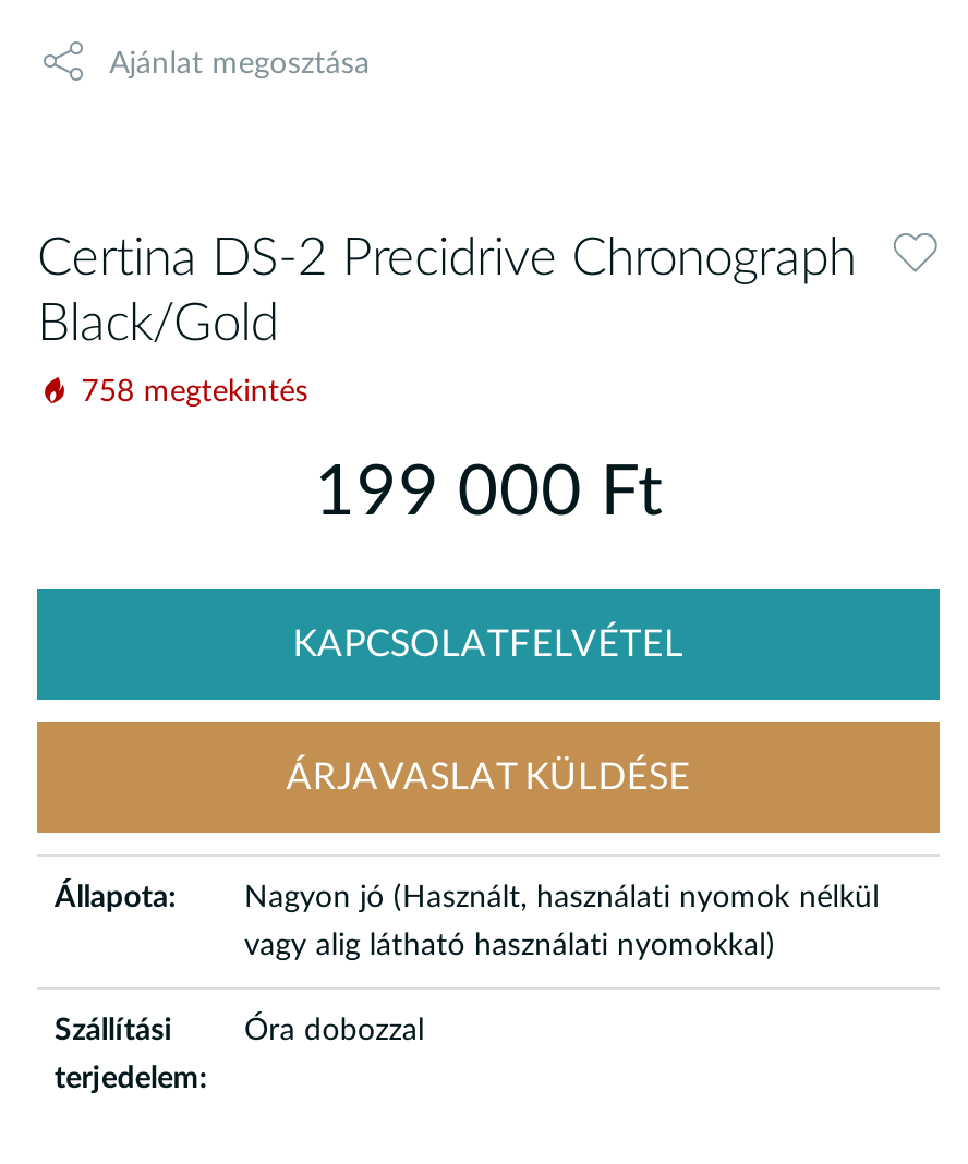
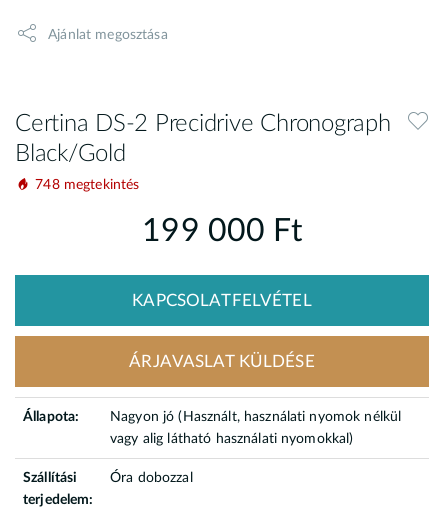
[81,378,308,408] 758 megtekintés -> [35,178,139,192] 748 megtekintés

